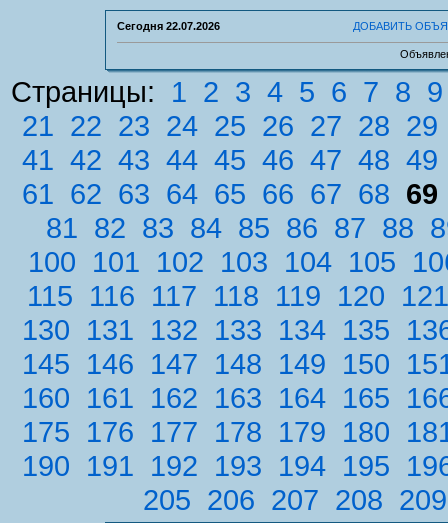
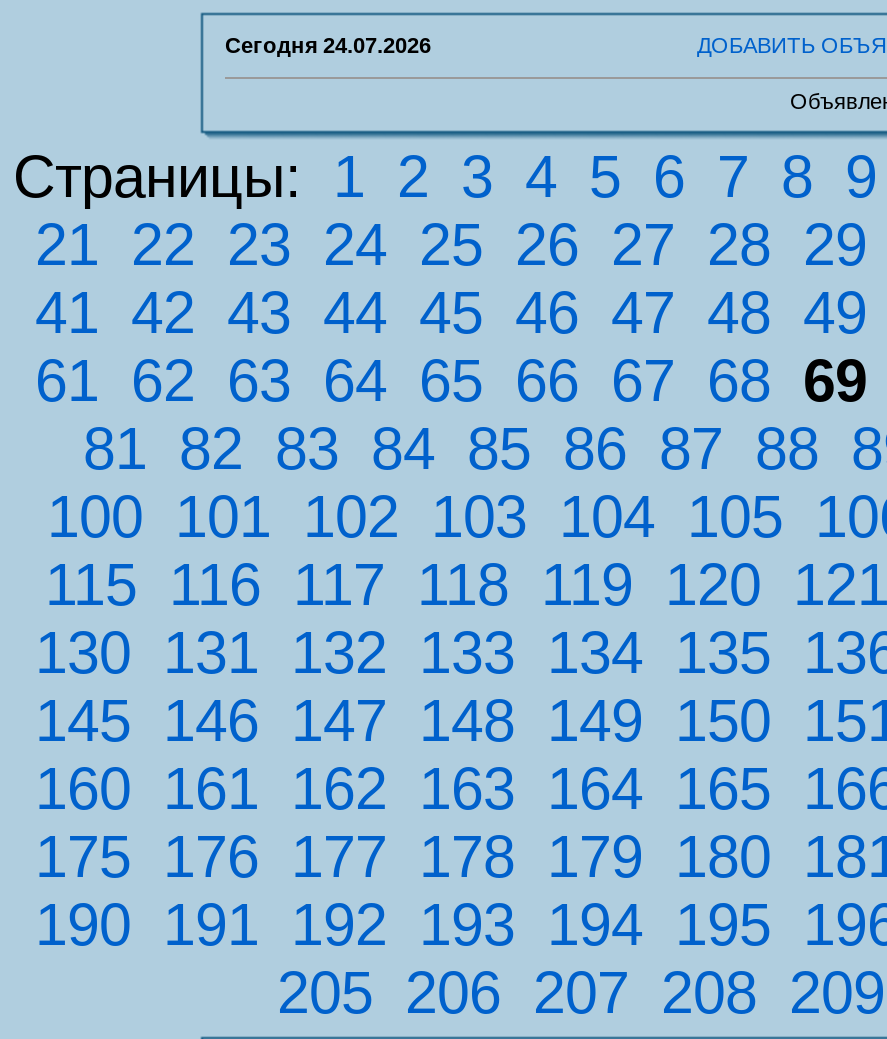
[117,20,220,32] Сегодня 22.07.2026 -> [225,33,431,57] Сегодня 24.07.2026

